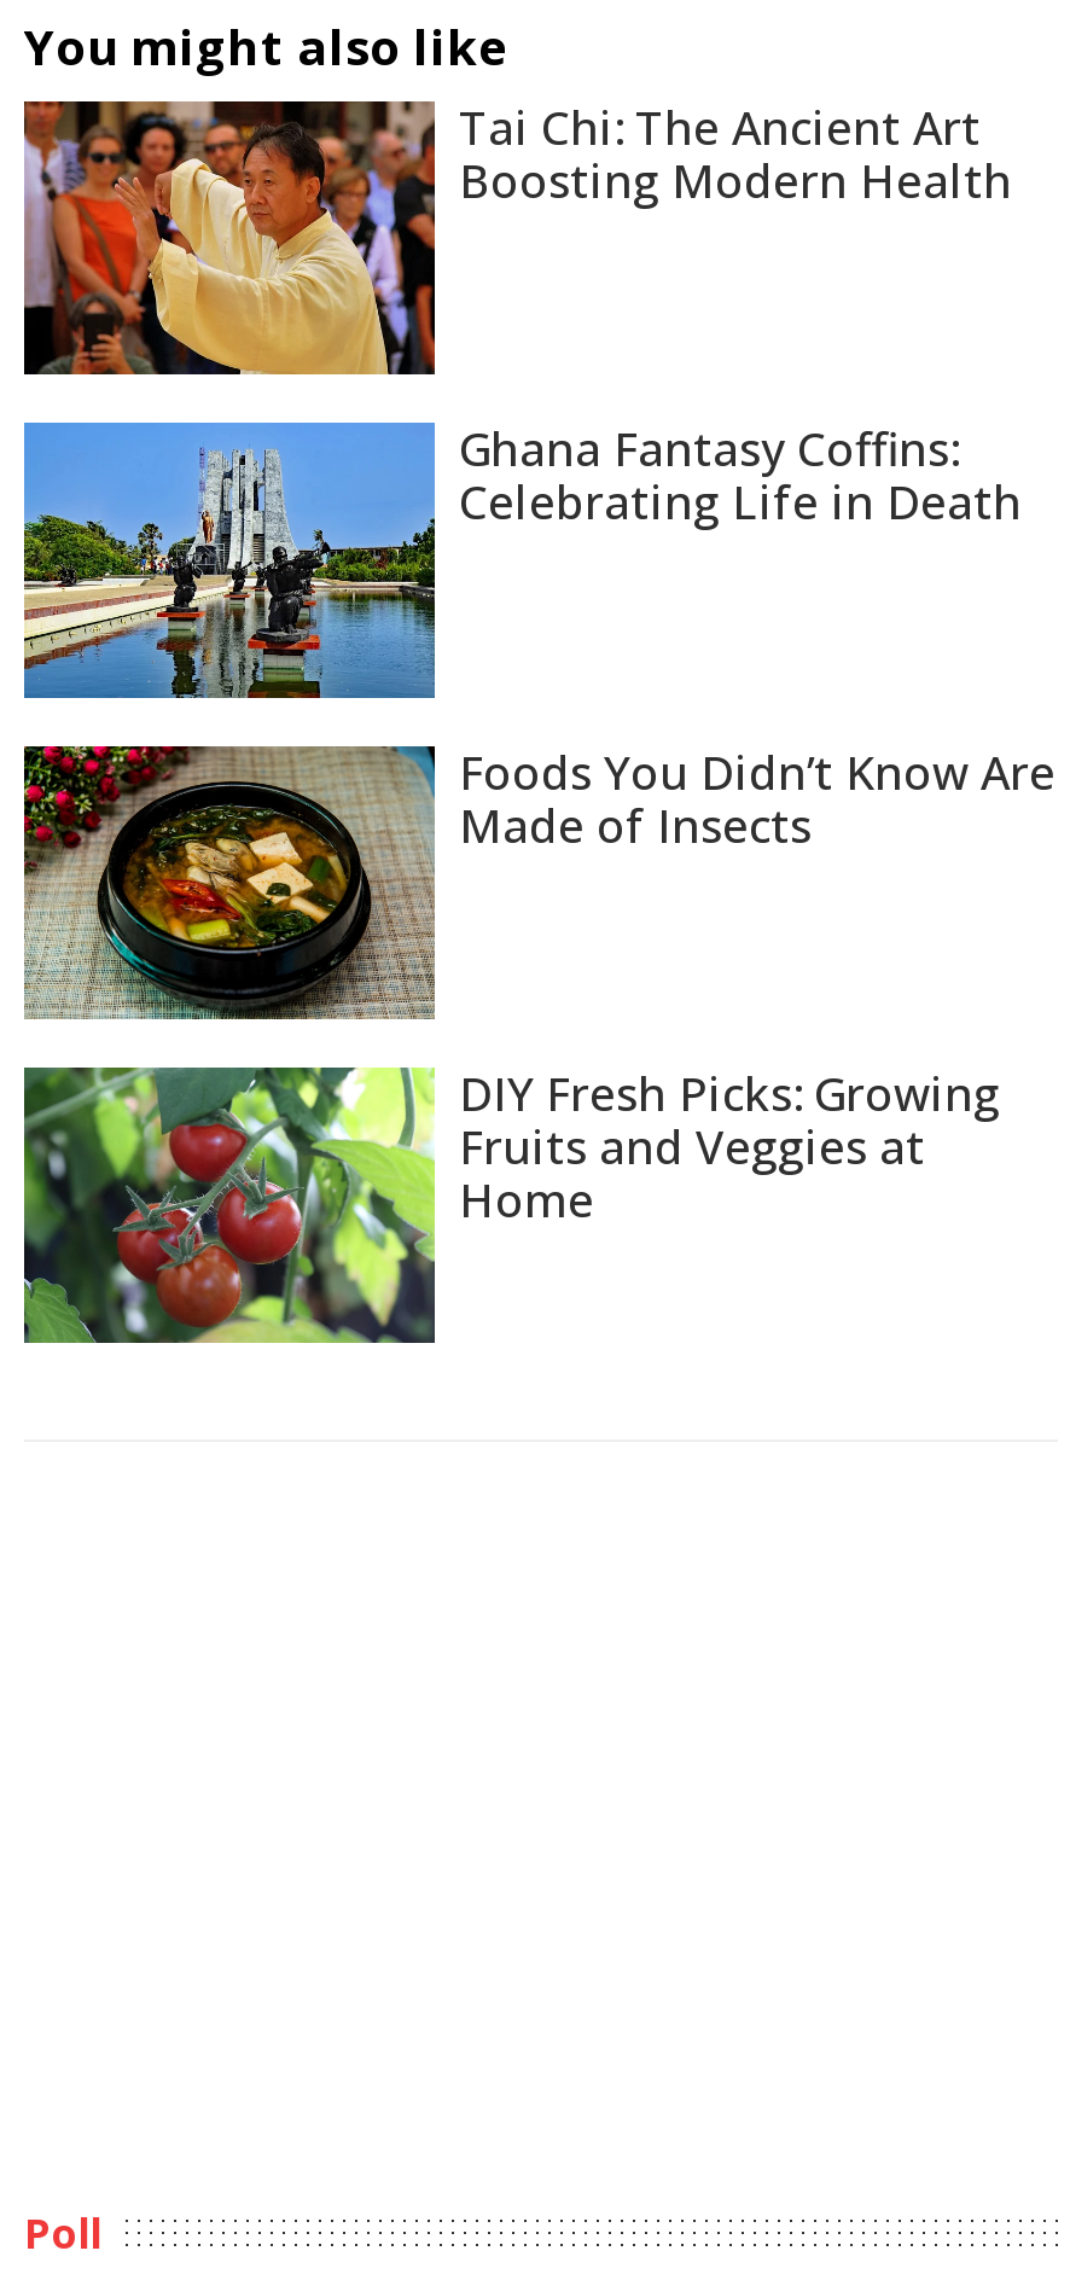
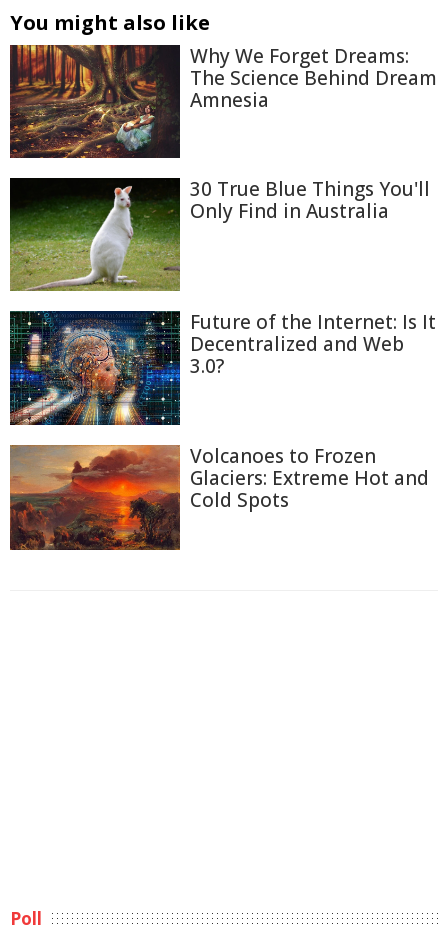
[24,95,1012,377] [image] | Tai Chi: The Ancient Art | Boosting Modern Health -> [9,42,437,159] [image] | Why We Forget Dreams: | The Science Behind Dream | Amnesia
[22,419,1022,700] [image] | Ghana Fantasy Coffins: | Celebrating Life in Death -> [9,176,430,292] [image] | 30 True Blue Things You'll | Only Find in Australia
[22,741,1056,1022] [image] | Foods You Didn’t Know Are | Made of Insects -> [9,309,436,426] [image] | Future of the Internet: Is It | Decentralized and Web | 3.0?
[22,1063,1000,1345] [image] | DIY Fresh Picks: Growing | Fruits and Veggies at | Home -> [9,443,429,551] [image] | Volcanoes to Frozen | Glaciers: Extreme Hot and | Cold Spots

